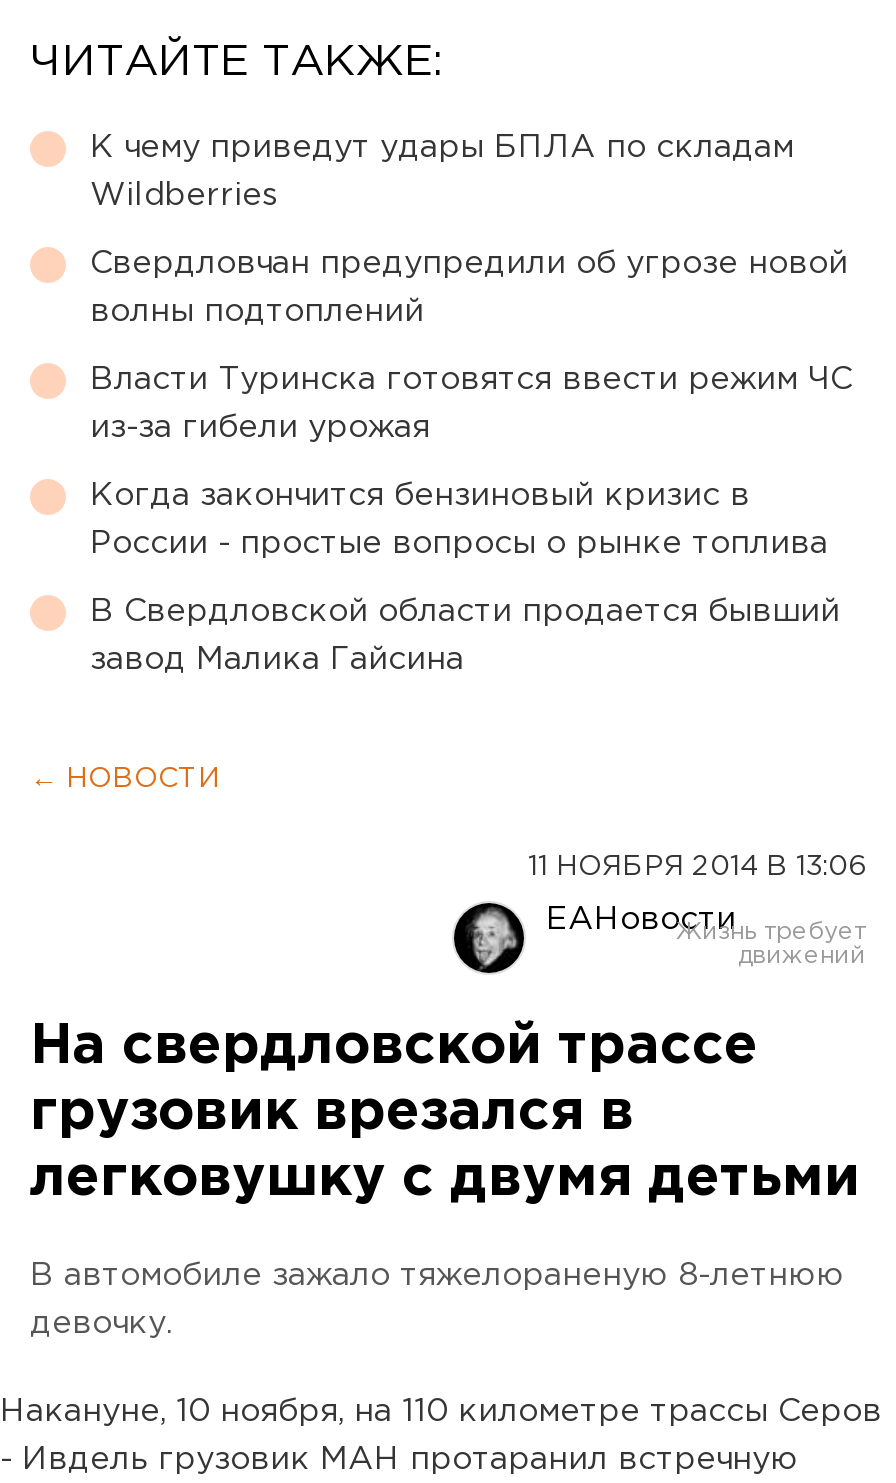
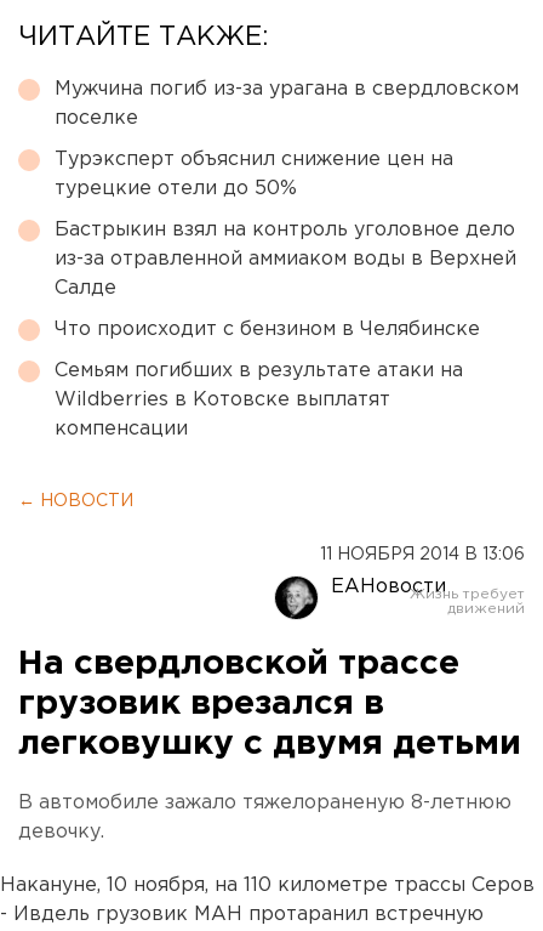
[90,133,852,675] К чему приведут удары БПЛА по складам | Wildberries | Свердловчан предупредили об угрозе новой | волны подтоплений | Власти Туринска готовятся ввести режим ЧС | из-за гибели урожая | Когда закончится бензиновый кризис в | России - простые вопросы о рынке топлива | В Свердловской области продается бывший | завод Малика Гайсина -> [55,80,519,438] Мужчина погиб из-за урагана в свердловском | поселке | Турэксперт объяснил снижение цен на | турецкие отели до 50% | Бастрыкин взял на контроль уголовное дело | из-за отравленной аммиаком воды в Верхней | Салде | Что происходит с бензином в Челябинске | Семьям погибших в результате атаки на | Wildberries в Котовске выплатят | компенсации

